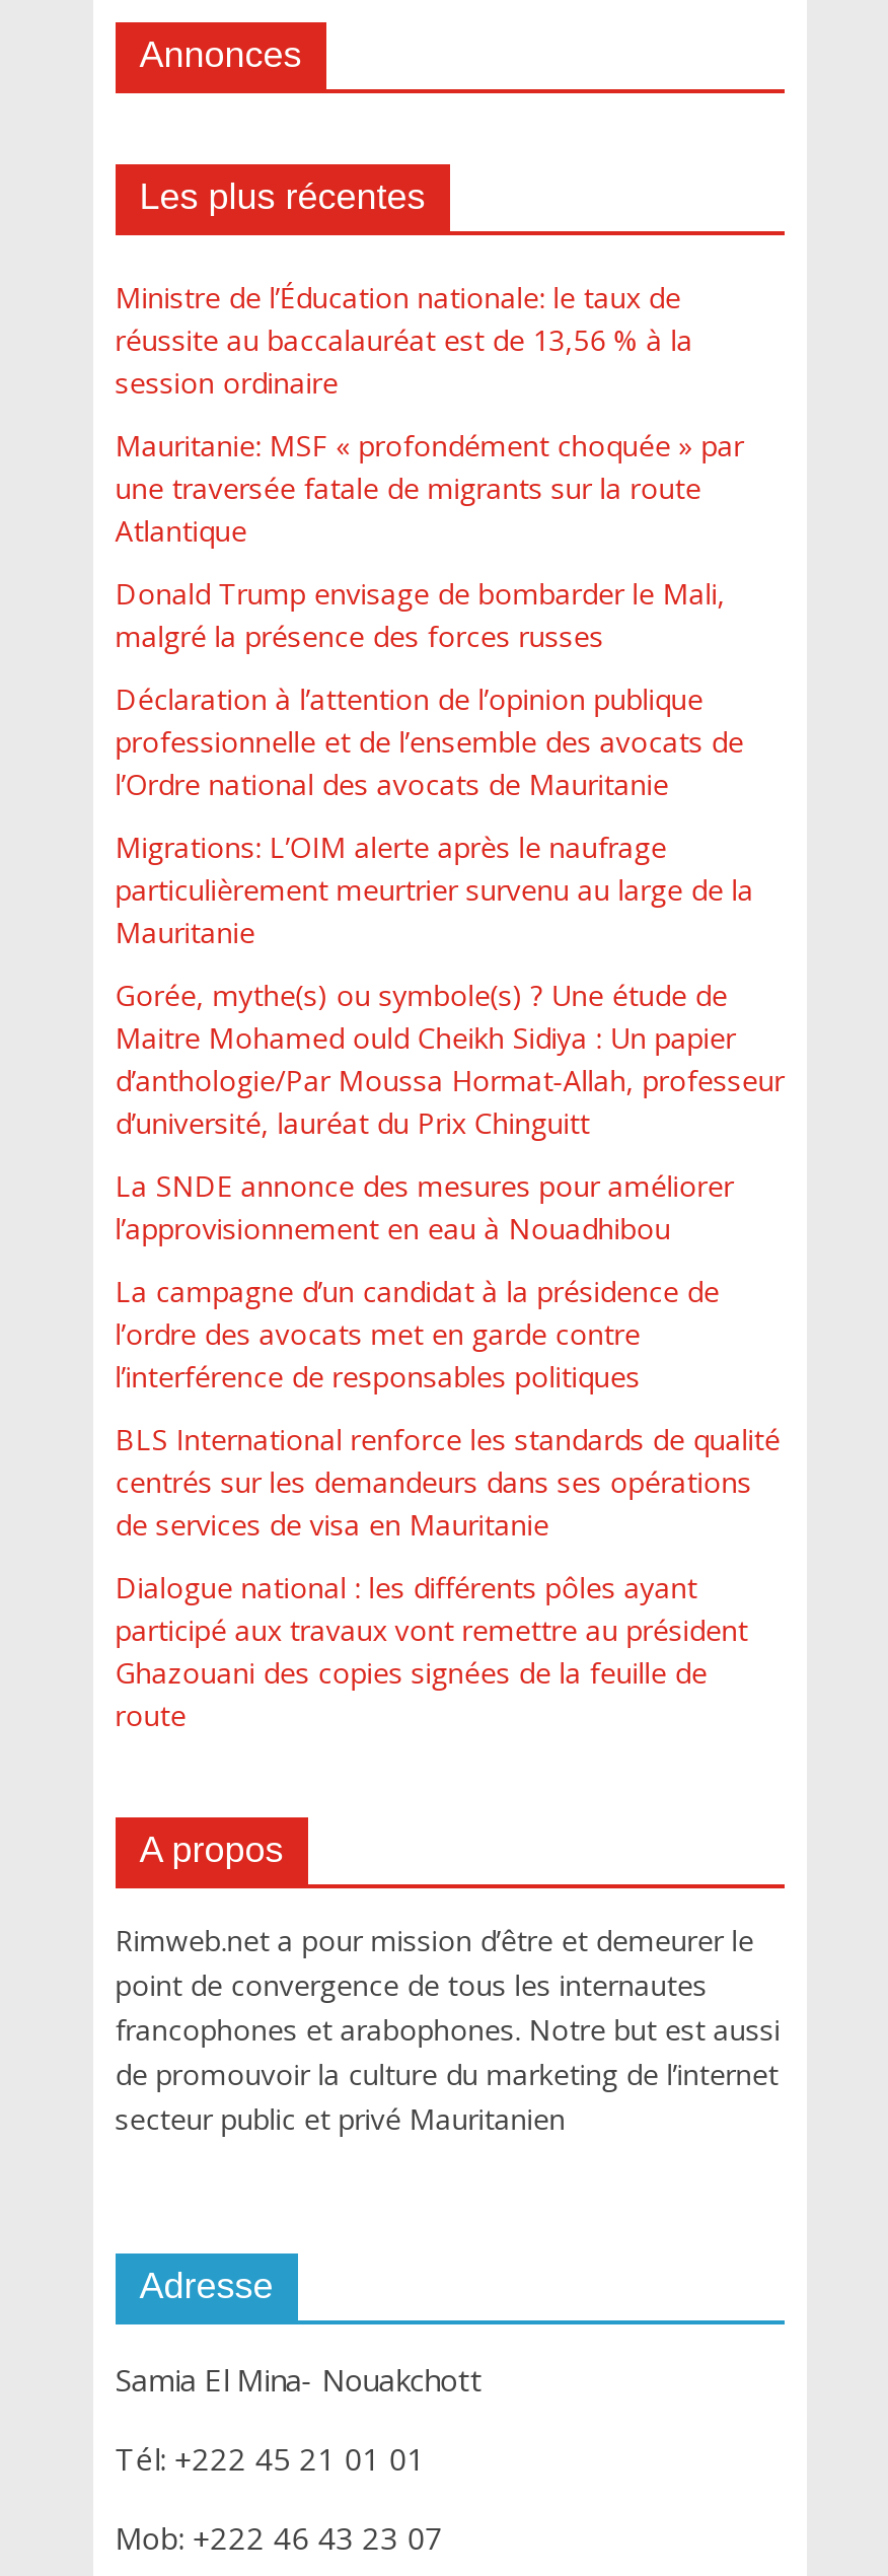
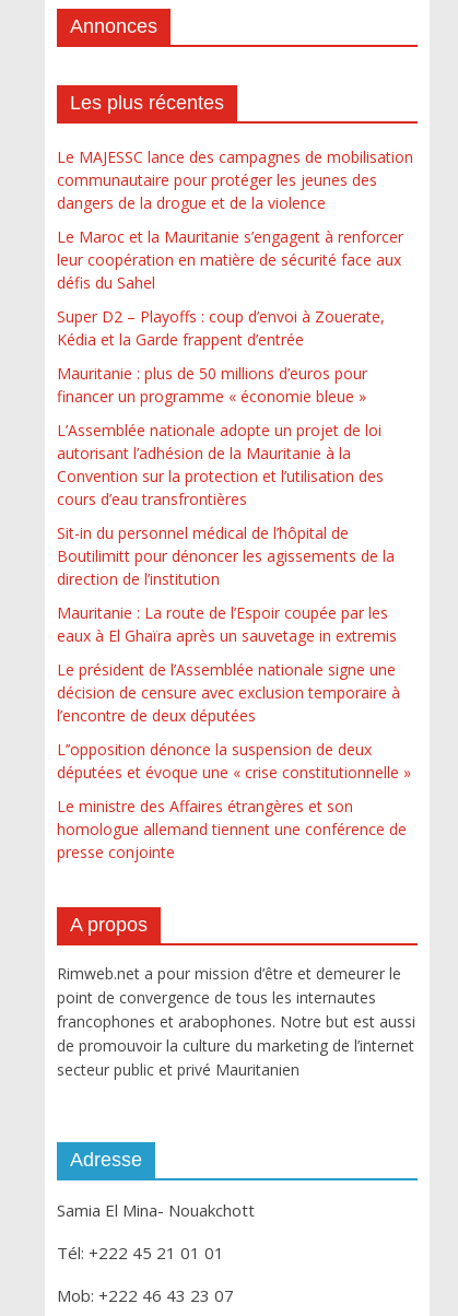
[115,278,693,402] Ministre de l’Éducation nationale: le taux de | réussite au baccalauréat est de 13,56 % à la | session ordinaire -> [57,146,413,213] Le MAJESSC lance des campagnes de mobilisation | communautaire pour protéger les jeunes des | dangers de la drogue et de la violence
[115,426,743,550] Mauritanie: MSF « profondément choquée » par | une traversée fatale de migrants sur la route | Atlantique -> [57,226,403,293] Le Maroc et la Mauritanie s’engagent à renforcer | leur coopération en matière de sécurité face aux | défis du Sahel
[115,574,725,655] Donald Trump envisage de bombarder le Mali, | malgré la présence des forces russes -> [57,306,384,350] Super D2 – Playoffs : coup d’envoi à Zouerate, | Kédia et la Garde frappent d’entrée
[115,679,743,803] Déclaration à l’attention de l’opinion publique | professionnelle et de l’ensemble des avocats de | l’Ordre national des avocats de Mauritanie -> [57,363,367,407] Mauritanie : plus de 50 millions d’euros pour | financer un programme « économie bleue »
[115,828,754,951] Migrations: L’OIM alerte après le naufrage | particulièrement meurtrier survenu au large de la | Mauritanie -> [57,420,383,509] L’Assemblée nationale adopte un projet de loi | autorisant l’adhésion de la Mauritanie à la | Convention sur la protection et l’utilisation des | cours d’eau transfrontières
[115,976,784,1142] Gorée, mythe(s) ou symbole(s) ? Une étude de | Maitre Mohamed ould Cheikh Sidiya : Un papier | d’anthologie/Par Moussa Hormat-Allah, professeur | d’université, lauréat du Prix Chinguitt -> [57,522,394,589] Sit-in du personnel médical de l’hôpital de | Boutilimitt pour dénoncer les agissements de la | direction de l’institution
[115,1166,733,1247] La SNDE annonce des mesures pour améliorer | l’approvisionnement en eau à Nouadhibou -> [57,602,396,646] Mauritanie : La route de l’Espoir coupée par les | eaux à El Ghaïra après un sauvetage in extremis
[115,1272,719,1396] La campagne d’un candidat à la présidence de | l’ordre des avocats met en garde contre | l’interférence de responsables politiques -> [57,659,400,726] Le président de l’Assemblée nationale signe une | décision de censure avec exclusion temporaire à | l’encontre de deux députées
[115,1420,780,1544] BLS International renforce les standards de qualité | centrés sur les demandeurs dans ses opérations | de services de visa en Mauritanie -> [57,739,411,783] L’’opposition dénonce la suspension de deux | députées et évoque une « crise constitutionnelle »
[115,1568,748,1734] Dialogue national : les différents pôles ayant | participé aux travaux vont remettre au président | Ghazouani des copies signées de la feuille de | route -> [57,796,406,862] Le ministre des Affaires étrangères et son | homologue allemand tiennent une conférence de | presse conjointe

